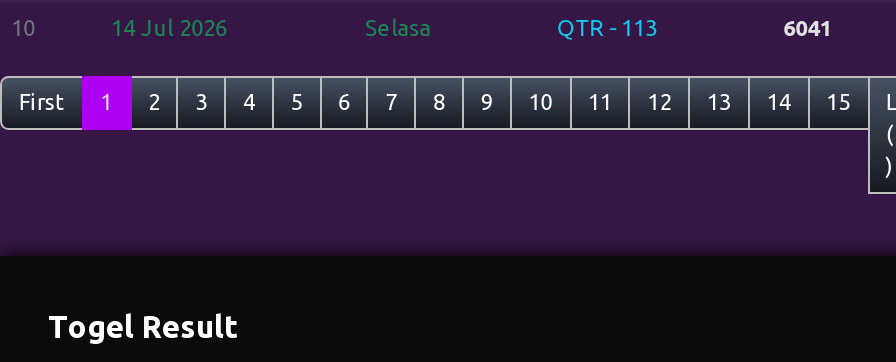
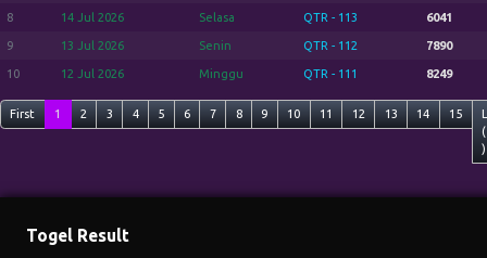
[11,16,35,40] 10 -> [6,11,13,24] 8
none -> [6,39,452,80] 9 | 13 Jul 2026 | Senin | QTR - 112 | 7890 | 10 | 12 Jul 2026 | Minggu | QTR - 111 | 8249

